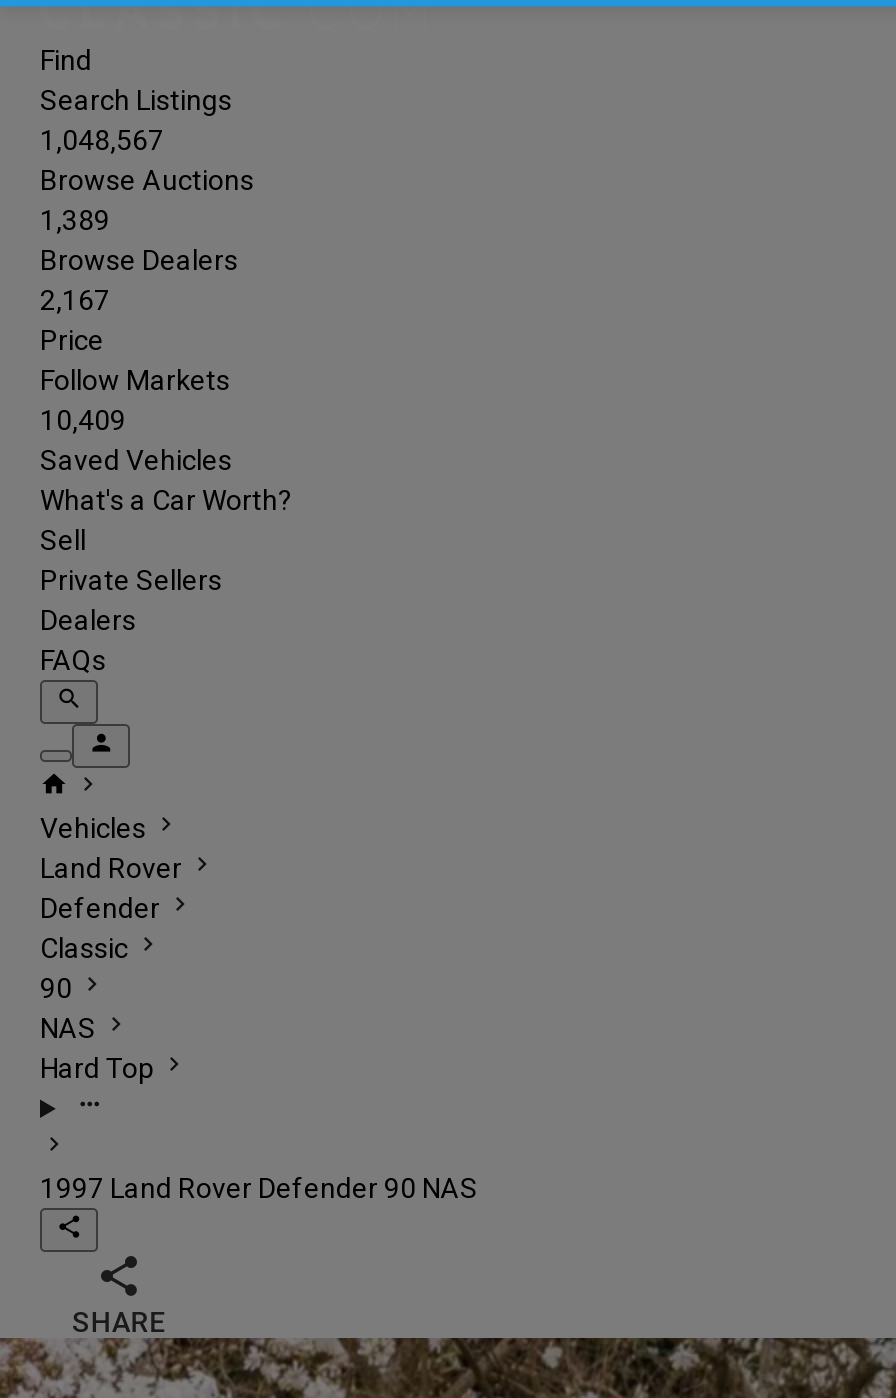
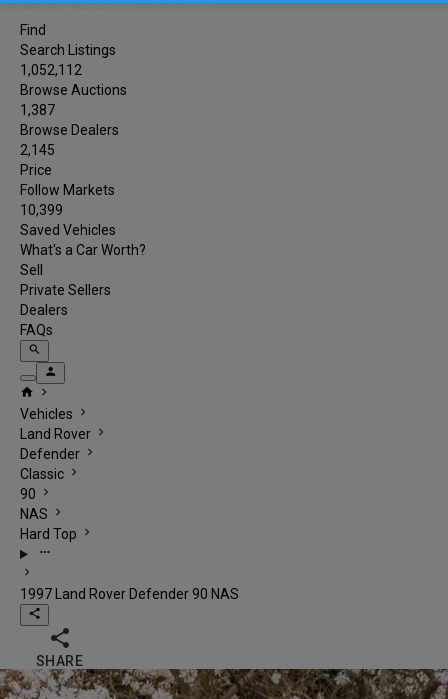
[40,124,164,156] 1,048,567 -> [20,62,82,78] 1,052,112
[40,204,110,236] 1,389 -> [20,102,55,118] 1,387
[40,284,110,316] 2,167 -> [20,142,55,158] 2,145
[40,404,126,436] 10,409 -> [20,202,63,218] 10,399

